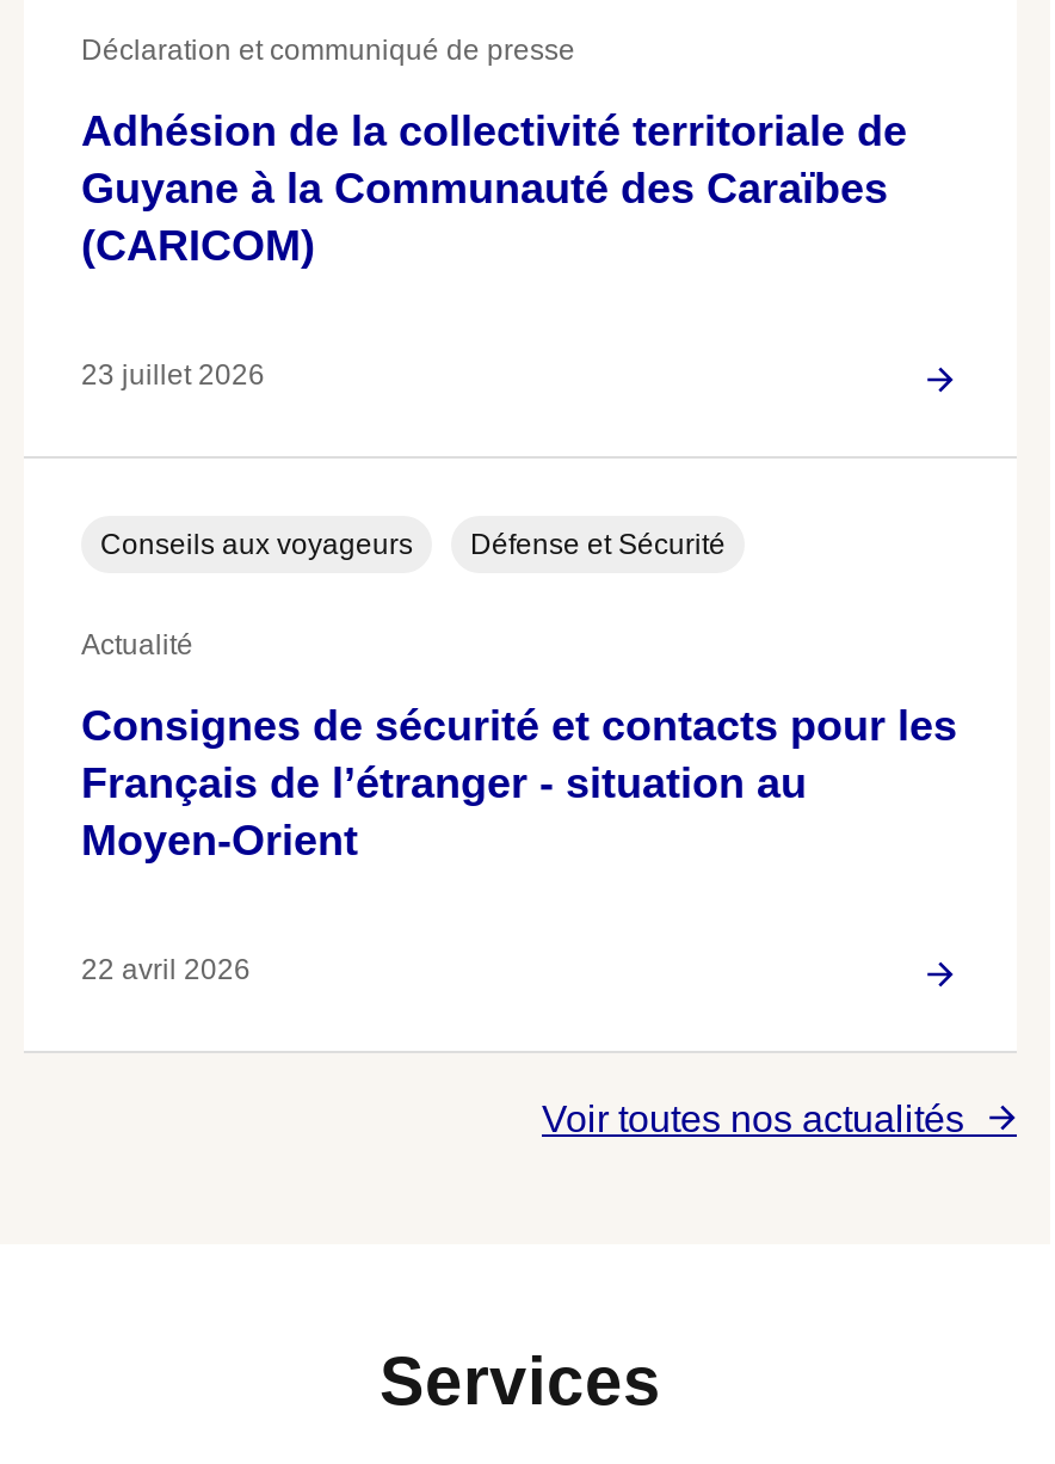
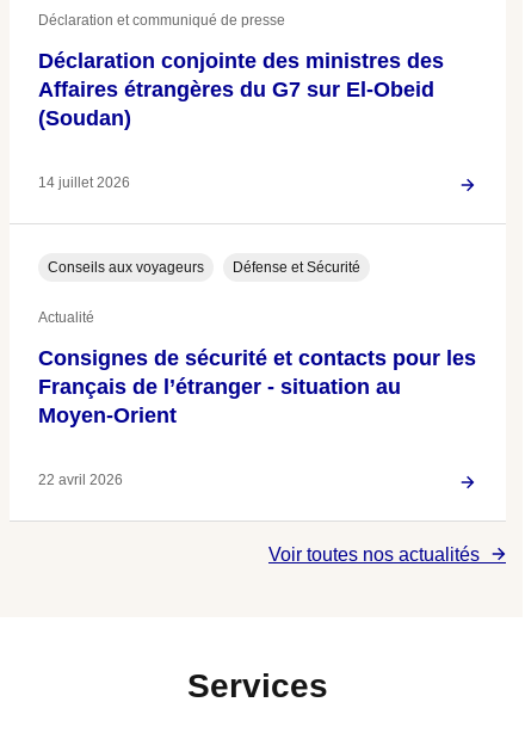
[81,108,907,270] Adhésion de la collectivité territoriale de | Guyane à la Communauté des Caraïbes | (CARICOM) -> [38,49,444,130] Déclaration conjointe des ministres des | Affaires étrangères du G7 sur El-Obeid | (Soudan)
[81,359,265,392] 23 juillet 2026 -> [38,174,130,191] 14 juillet 2026

